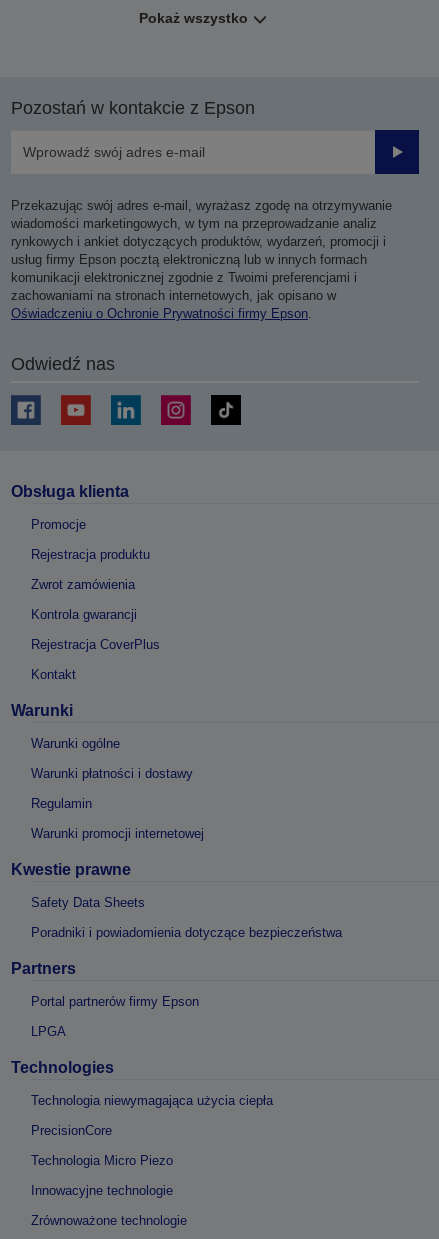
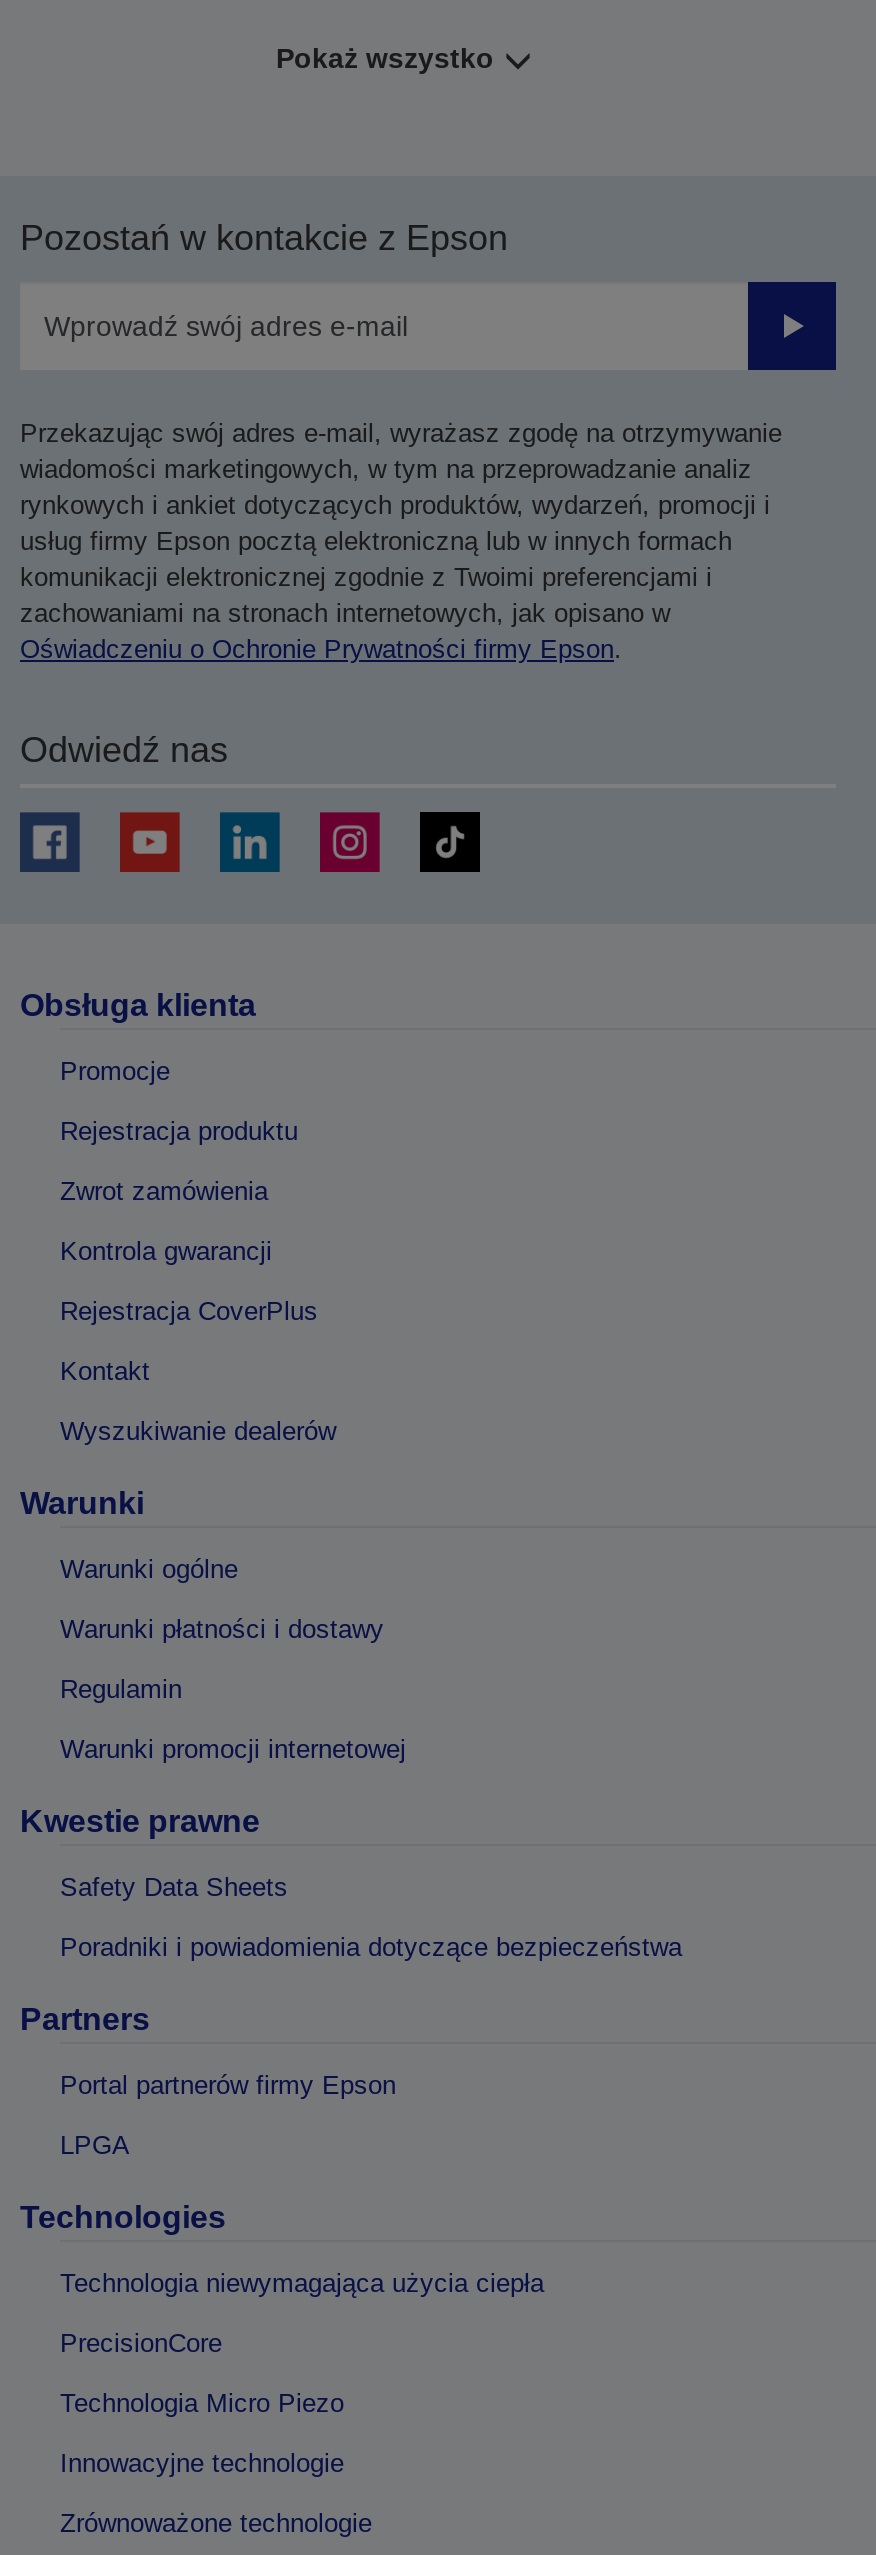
none -> [60,1415,336,1445] Wyszukiwanie dealerów

